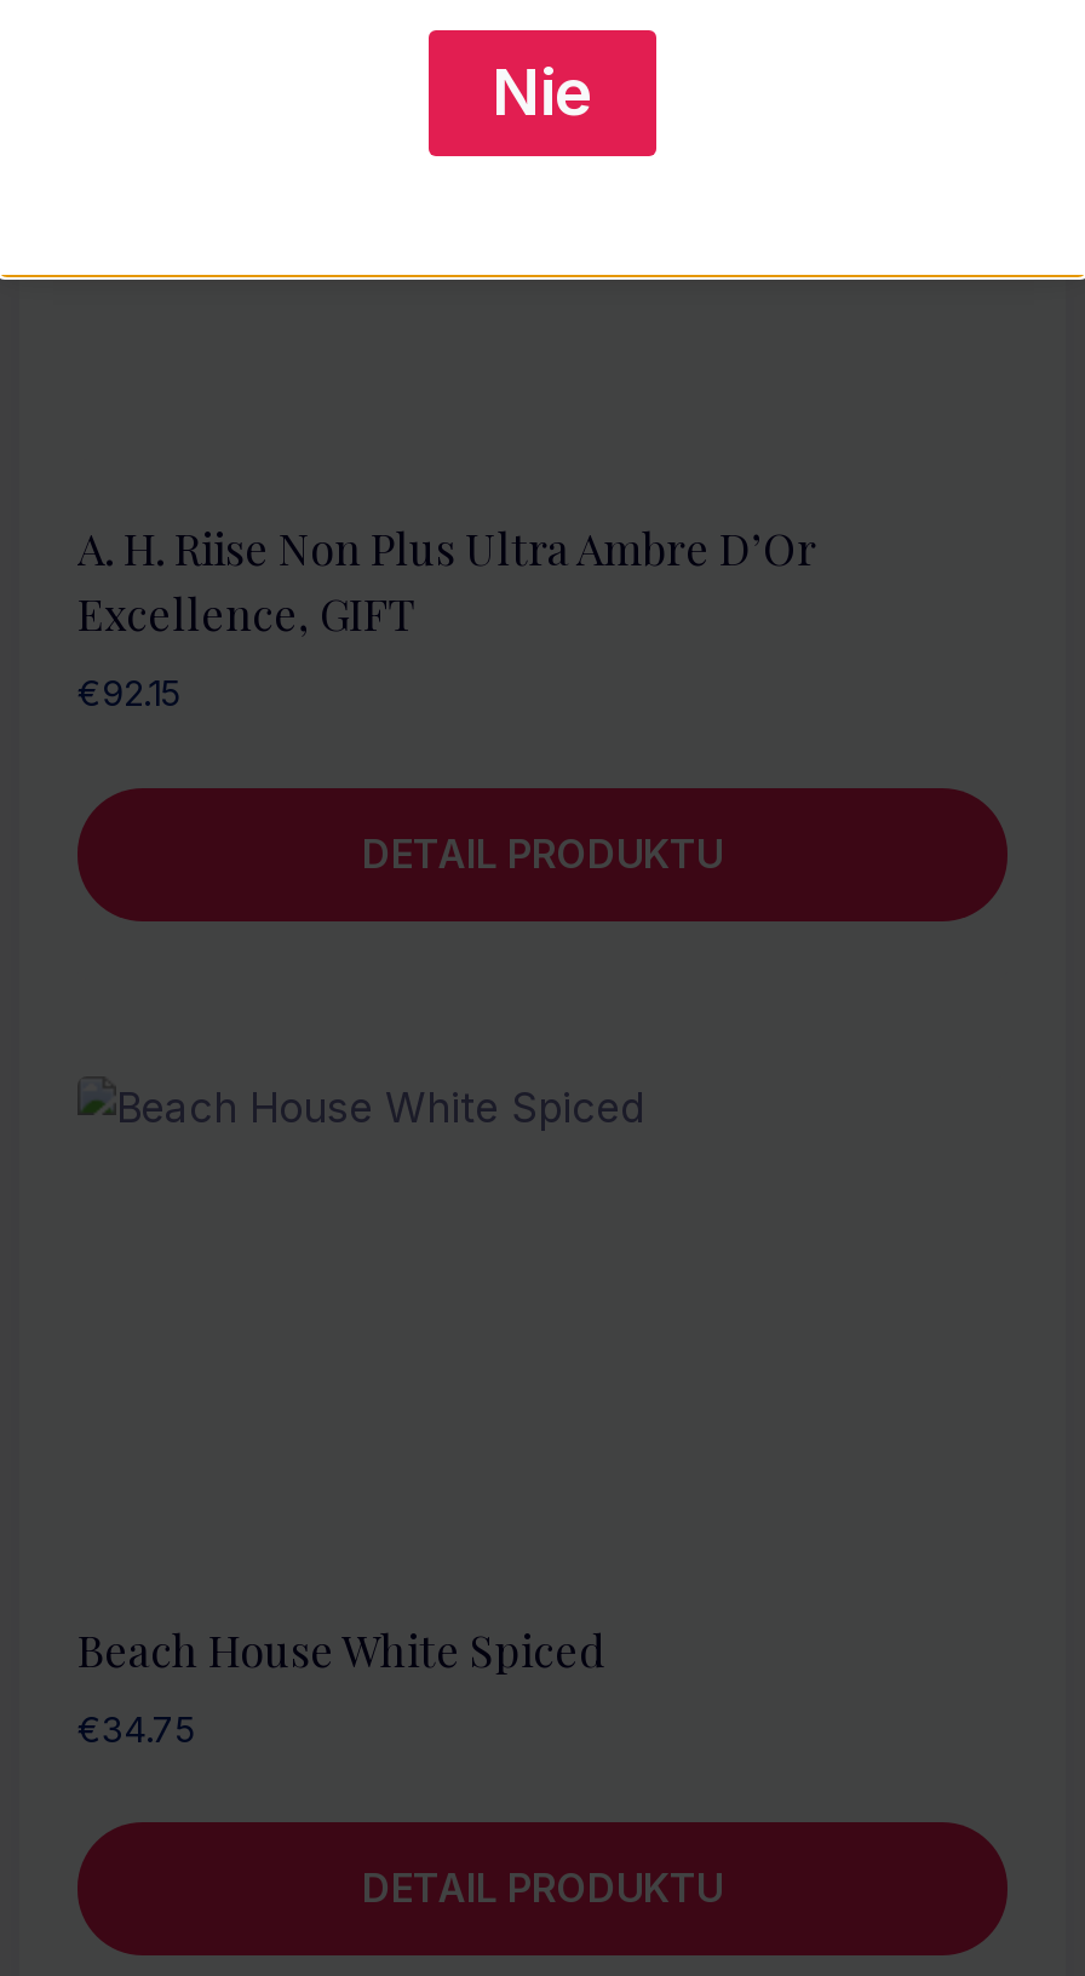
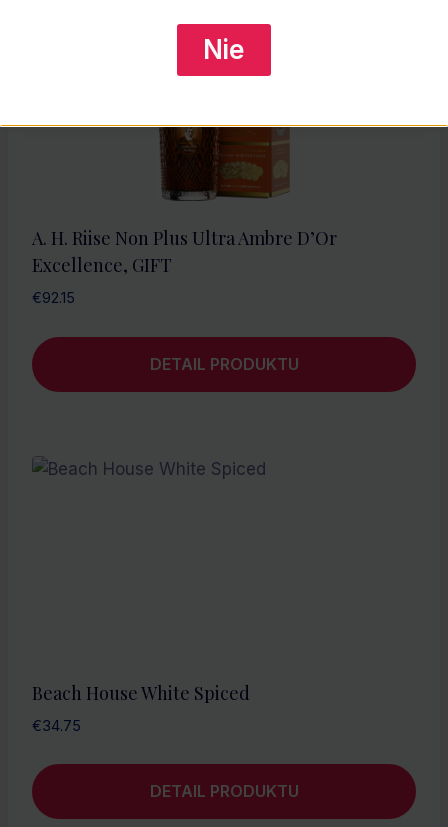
none -> [160,127,289,201] [image]

